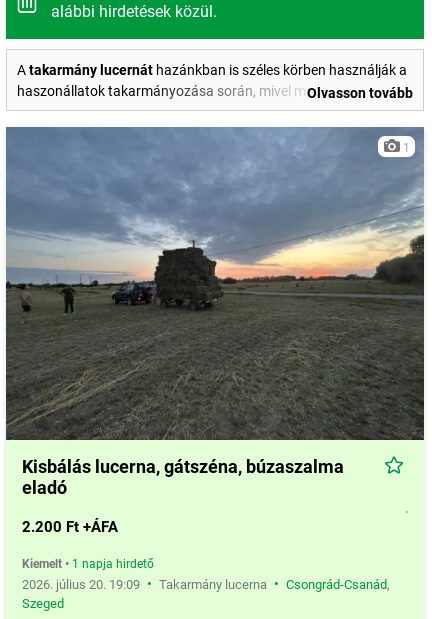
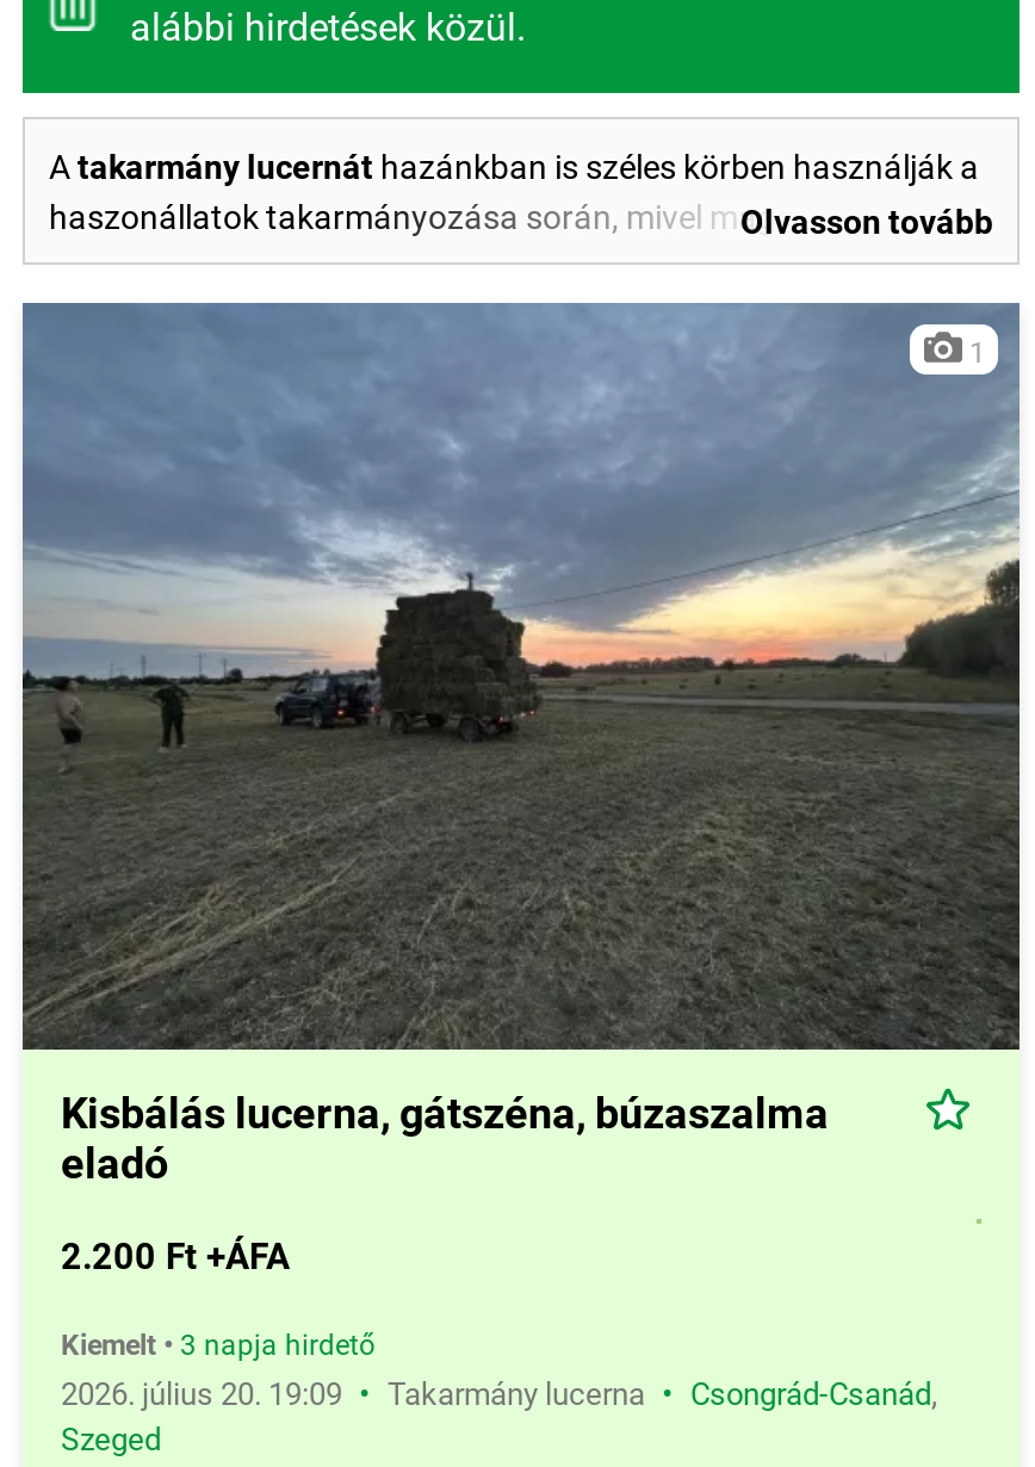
[22,557,154,571] Kiemelt • 1 napja hirdető -> [61,1328,376,1362] Kiemelt • 3 napja hirdető

